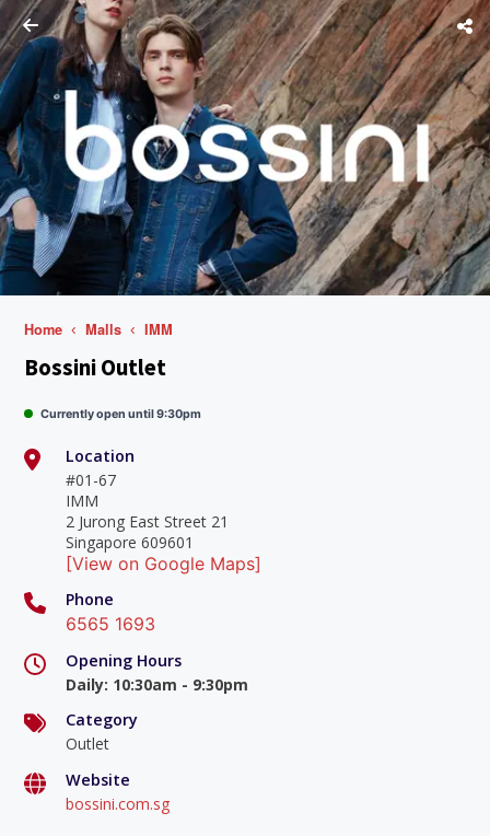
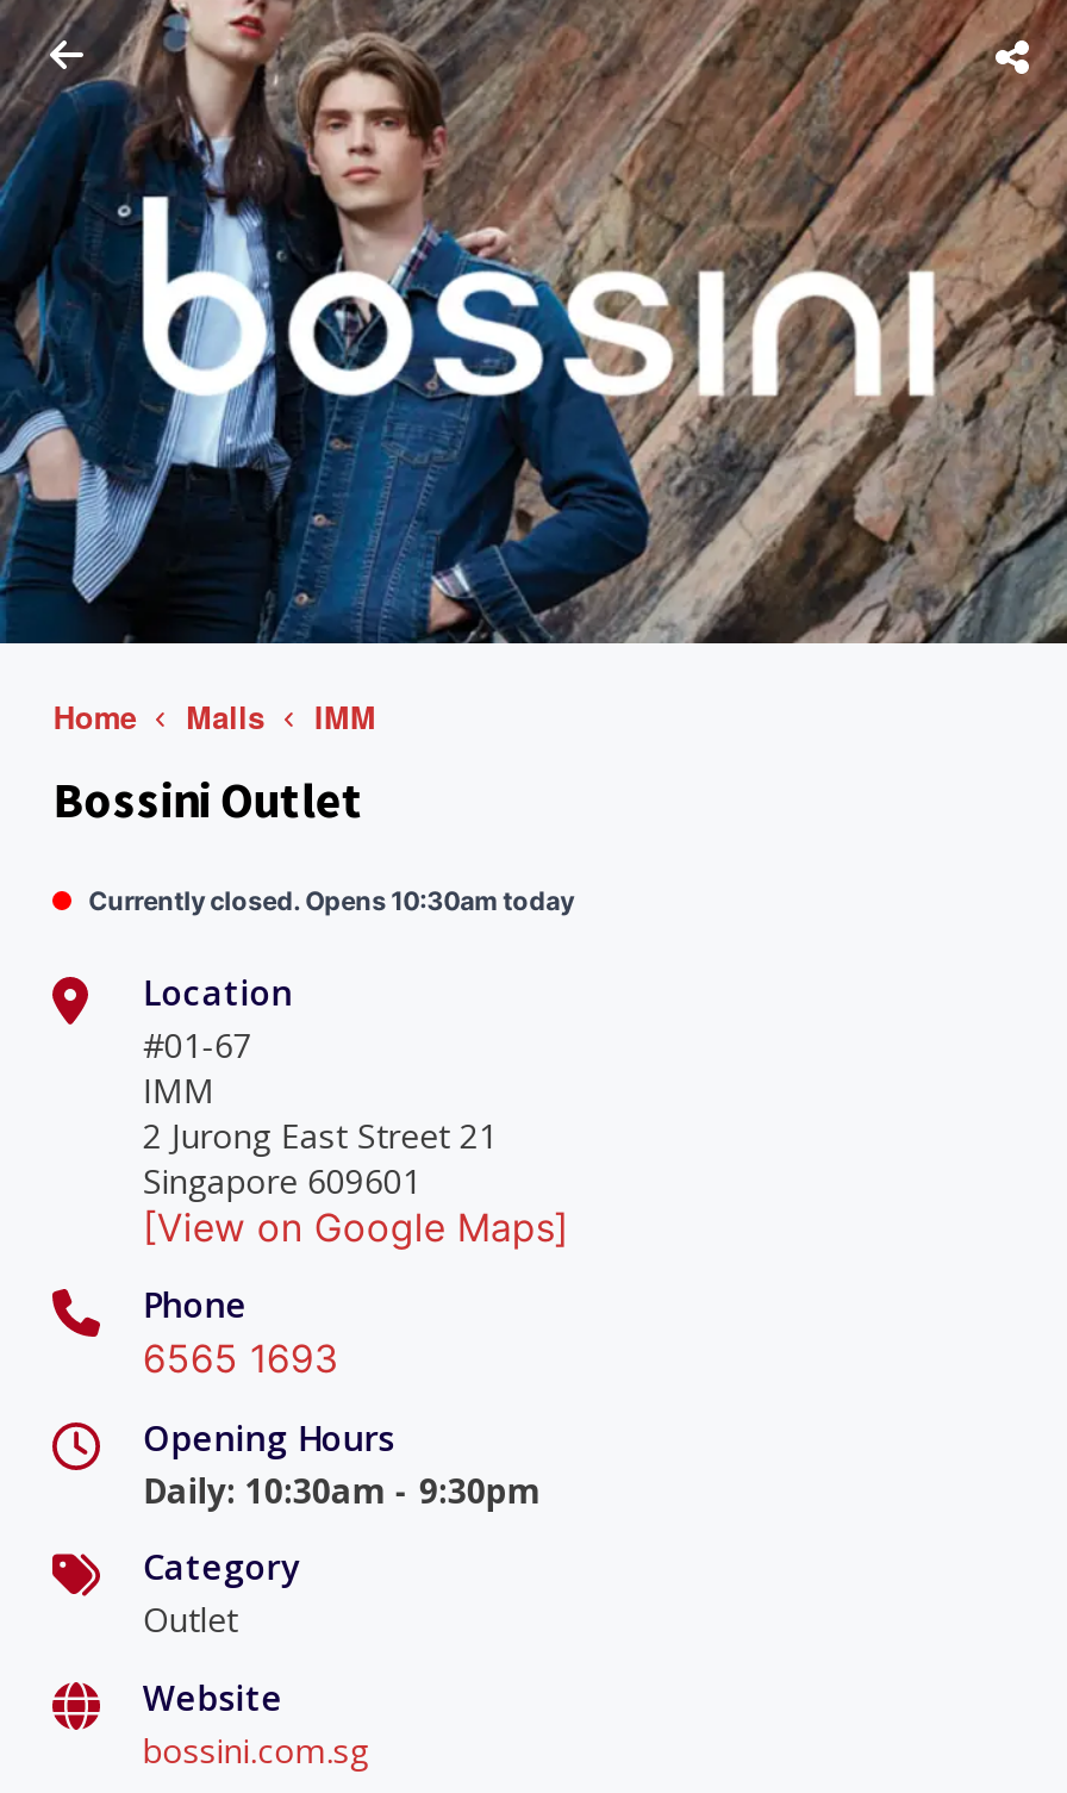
[41,407,201,421] Currently open until 9:30pm -> [88,885,574,916] Currently closed. Opens 10:30am today

